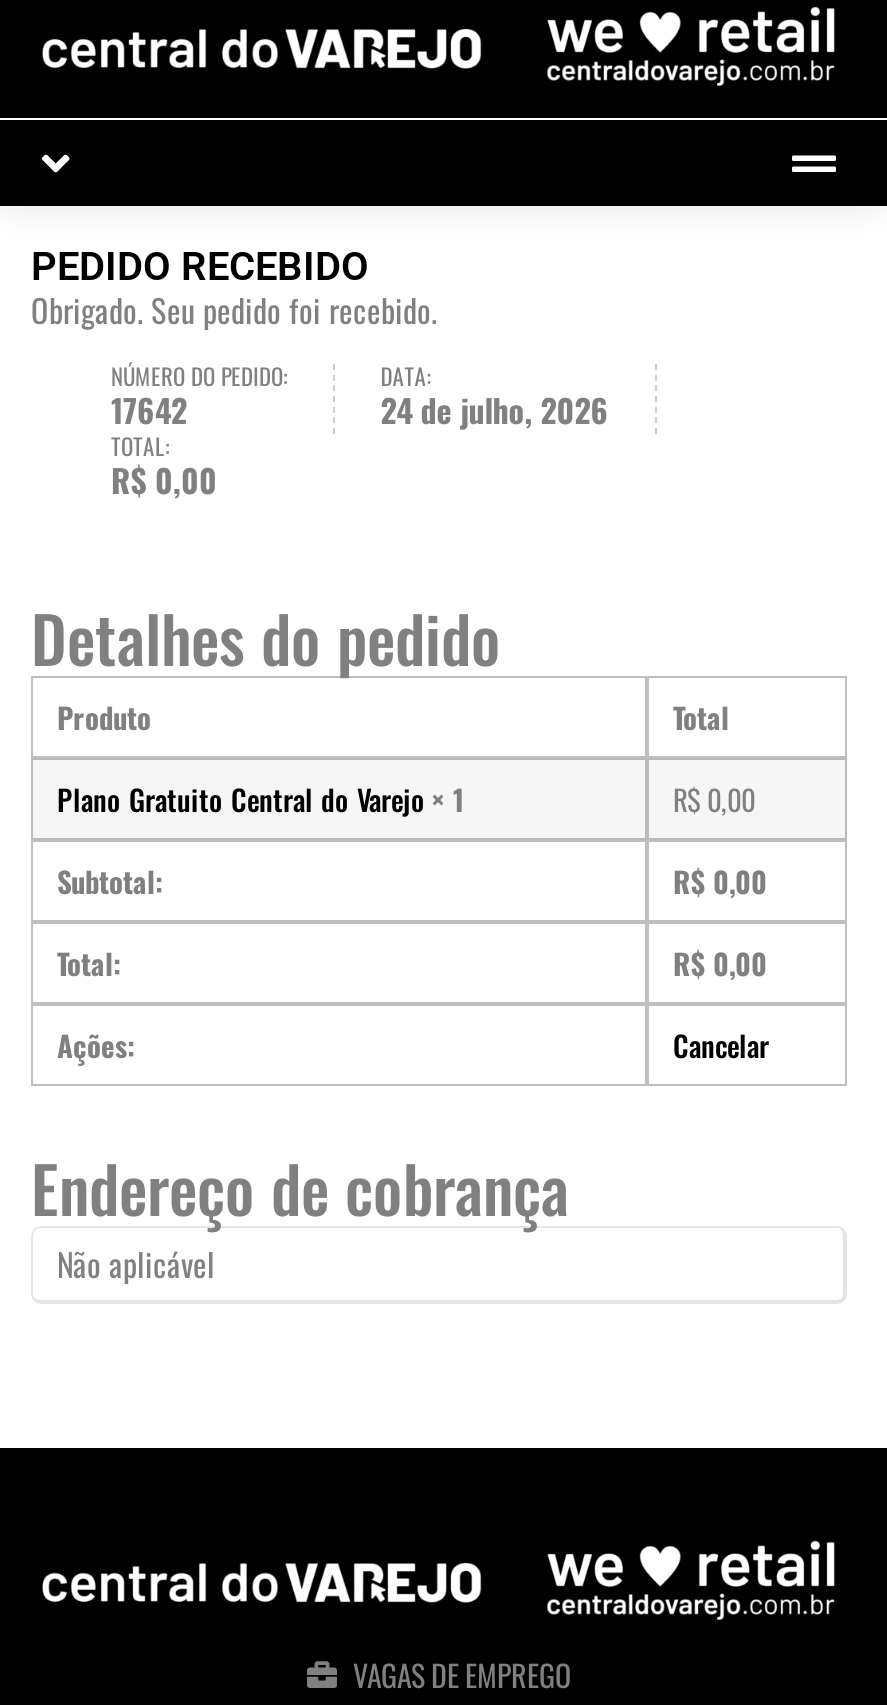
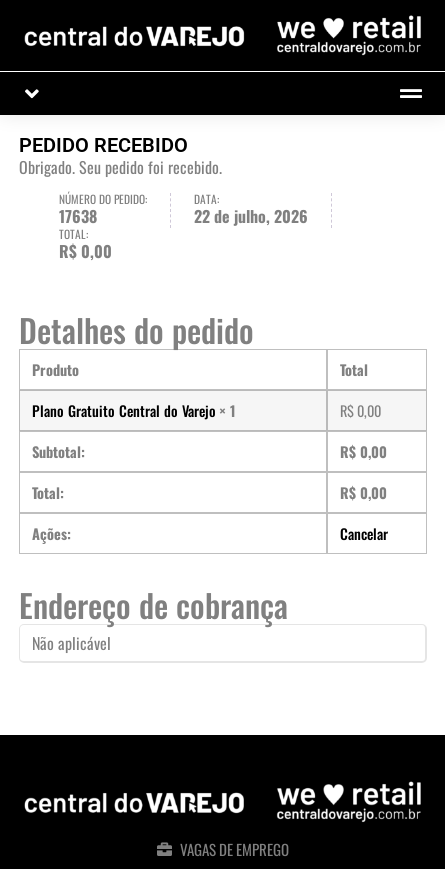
[111,385,187,433] 17642 -> [59,204,97,228] 17638
[381,385,609,433] 24 de julho, 2026 -> [194,204,308,228] 22 de julho, 2026

